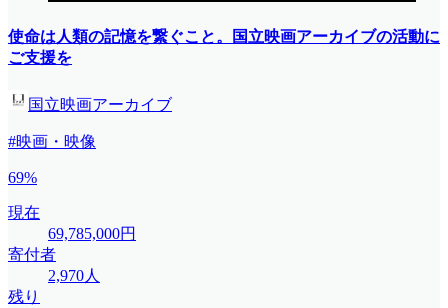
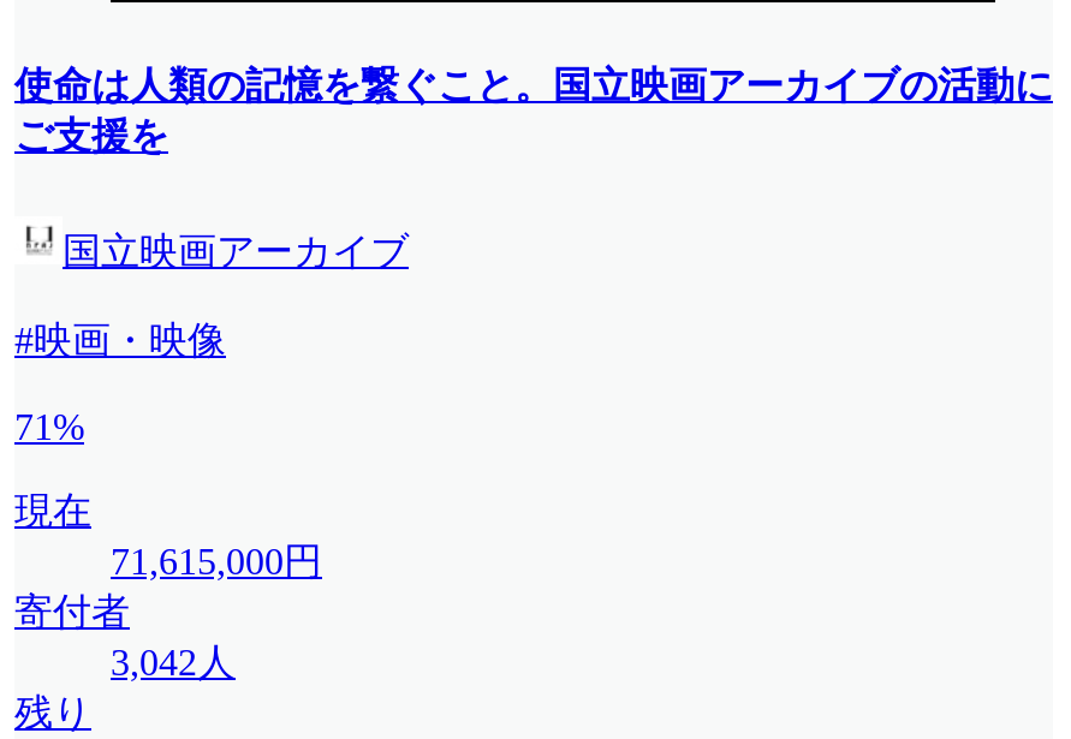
[8,169,37,186] 69% -> [14,406,84,447] 71%
[48,225,136,242] 69,785,000円 -> [111,540,322,581] 71,615,000円
[48,267,100,284] 2,970人 -> [111,641,236,682] 3,042人

